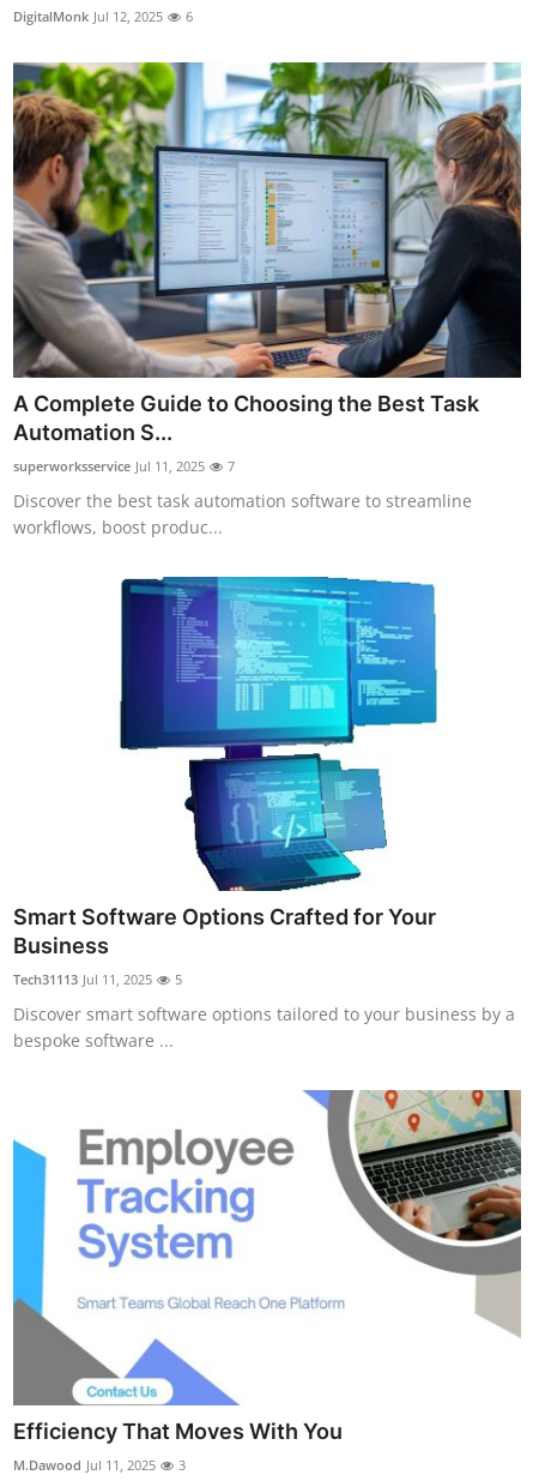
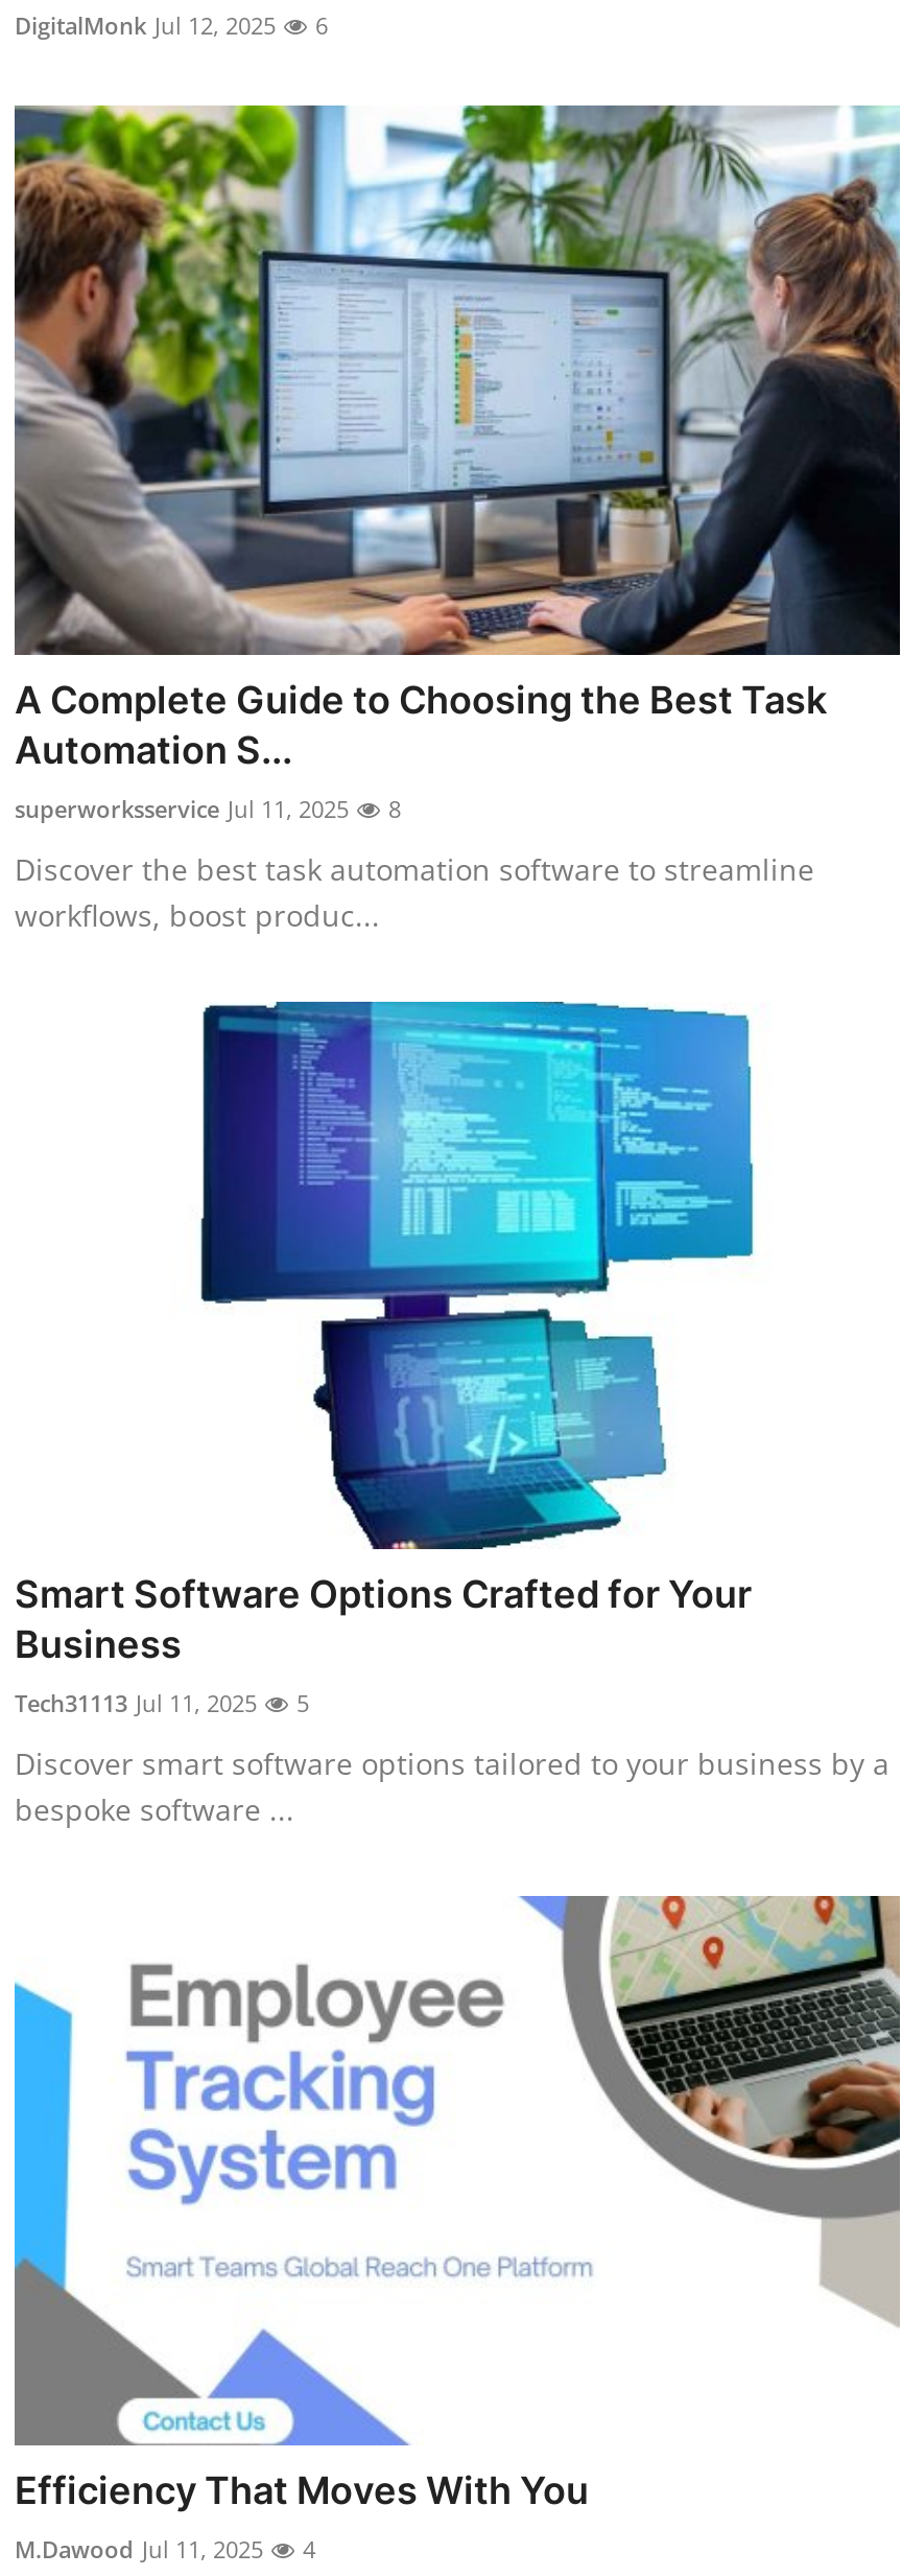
[13,457,235,475] superworksservice Jul 11, 2025 7 -> [15,792,401,824] superworksservice Jul 11, 2025 8
[13,1455,186,1473] M.Dawood Jul 11, 2025 3 -> [15,2532,315,2564] M.Dawood Jul 11, 2025 4

